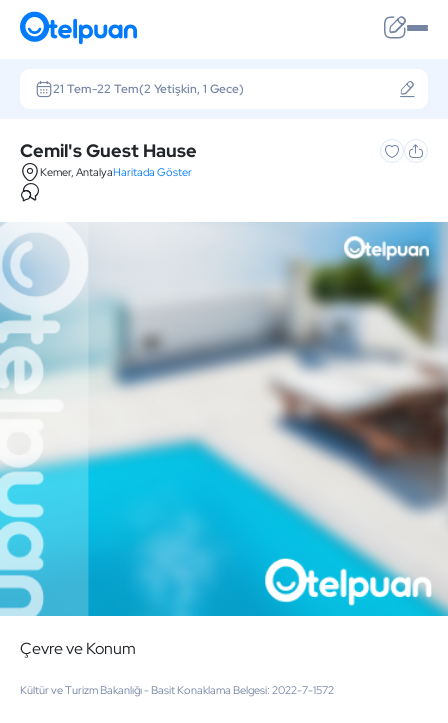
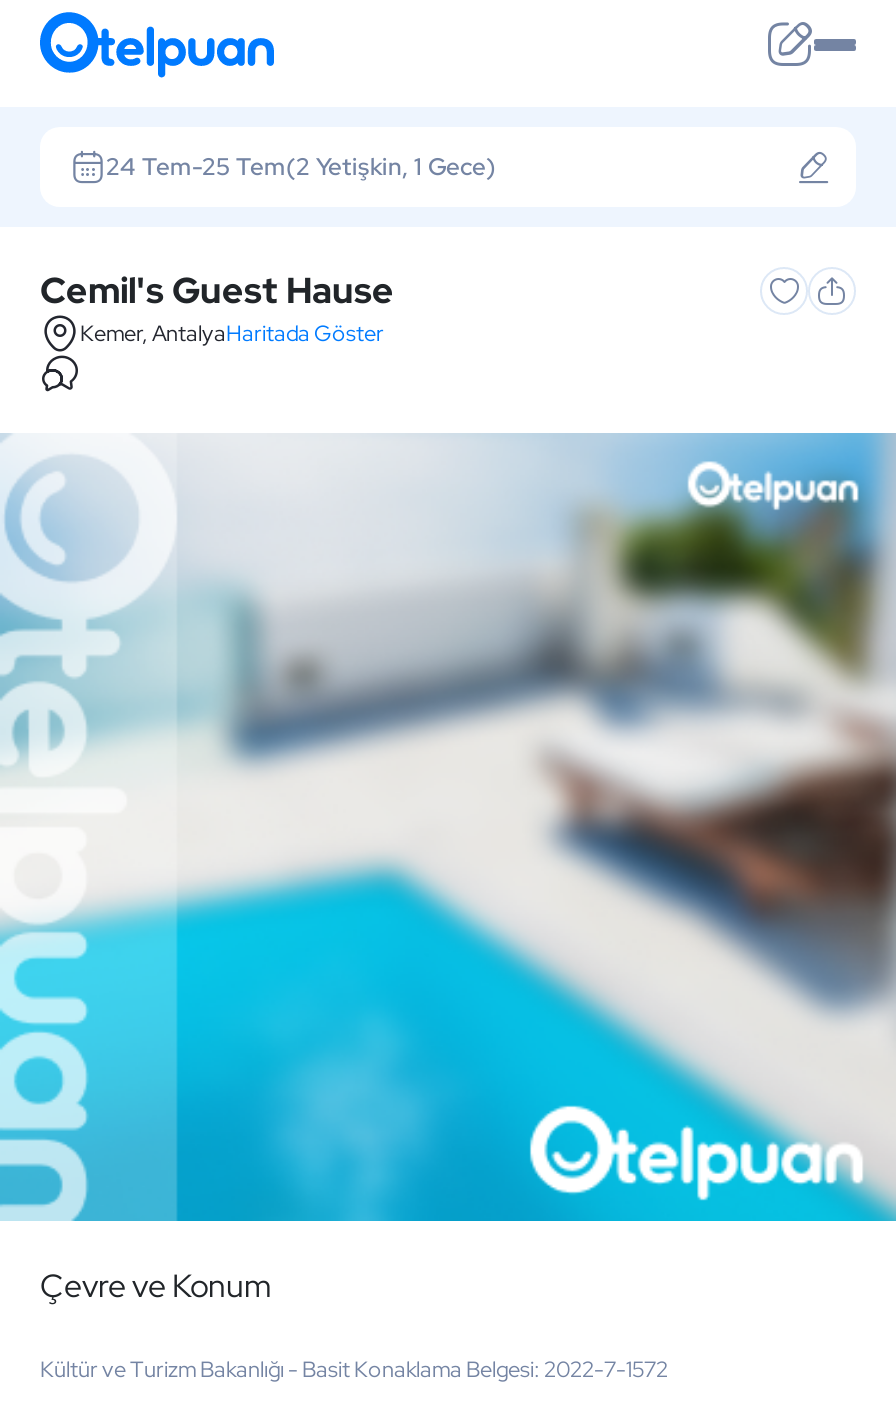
[53,81,244,97] 21 Tem-22 Tem(2 Yetişkin, 1 Gece) -> [106,151,496,183] 24 Tem-25 Tem(2 Yetişkin, 1 Gece)

